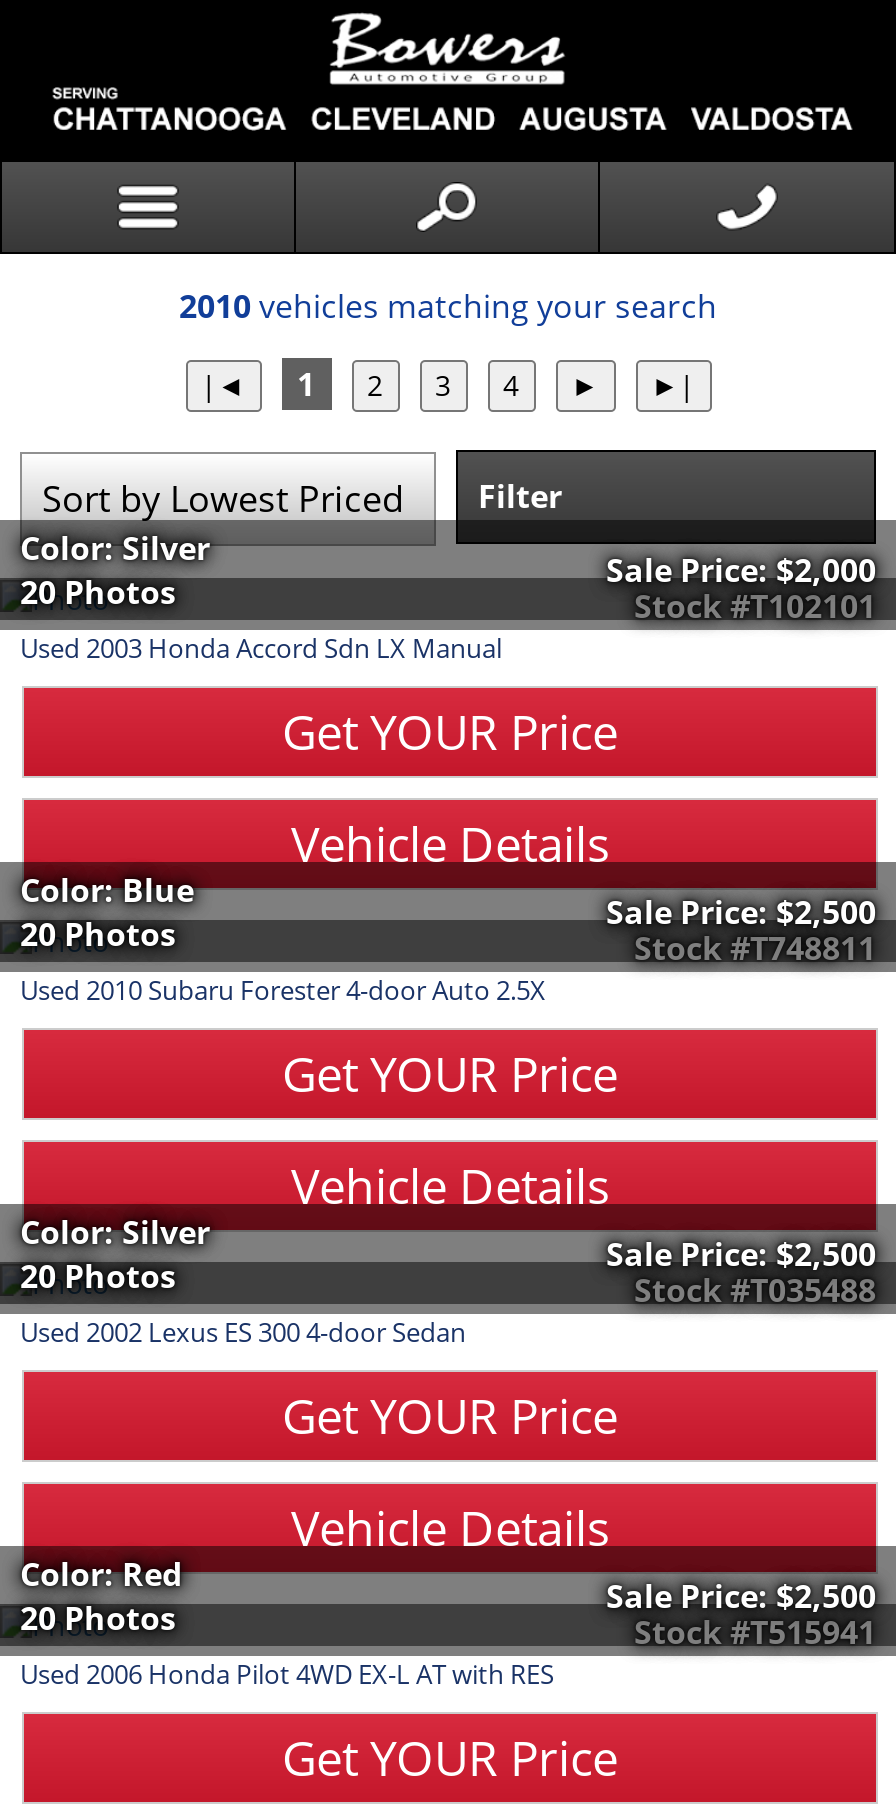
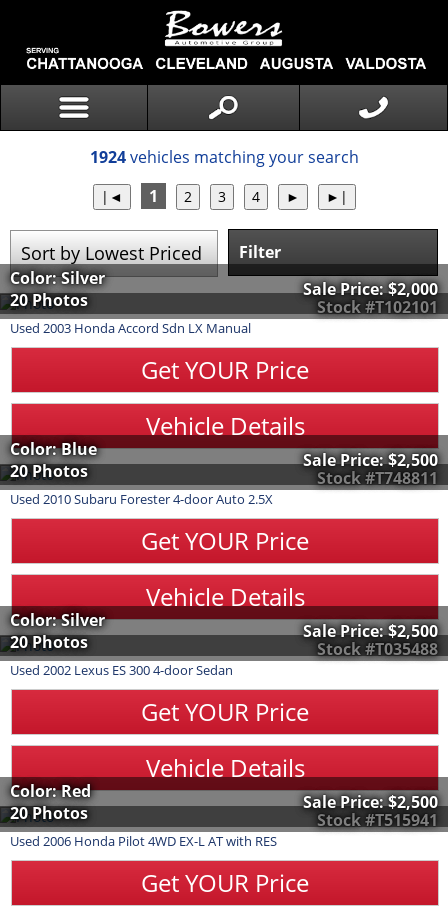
[179,284,717,328] 2010 vehicles matching your search -> [89,146,358,168] 1924 vehicles matching your search

